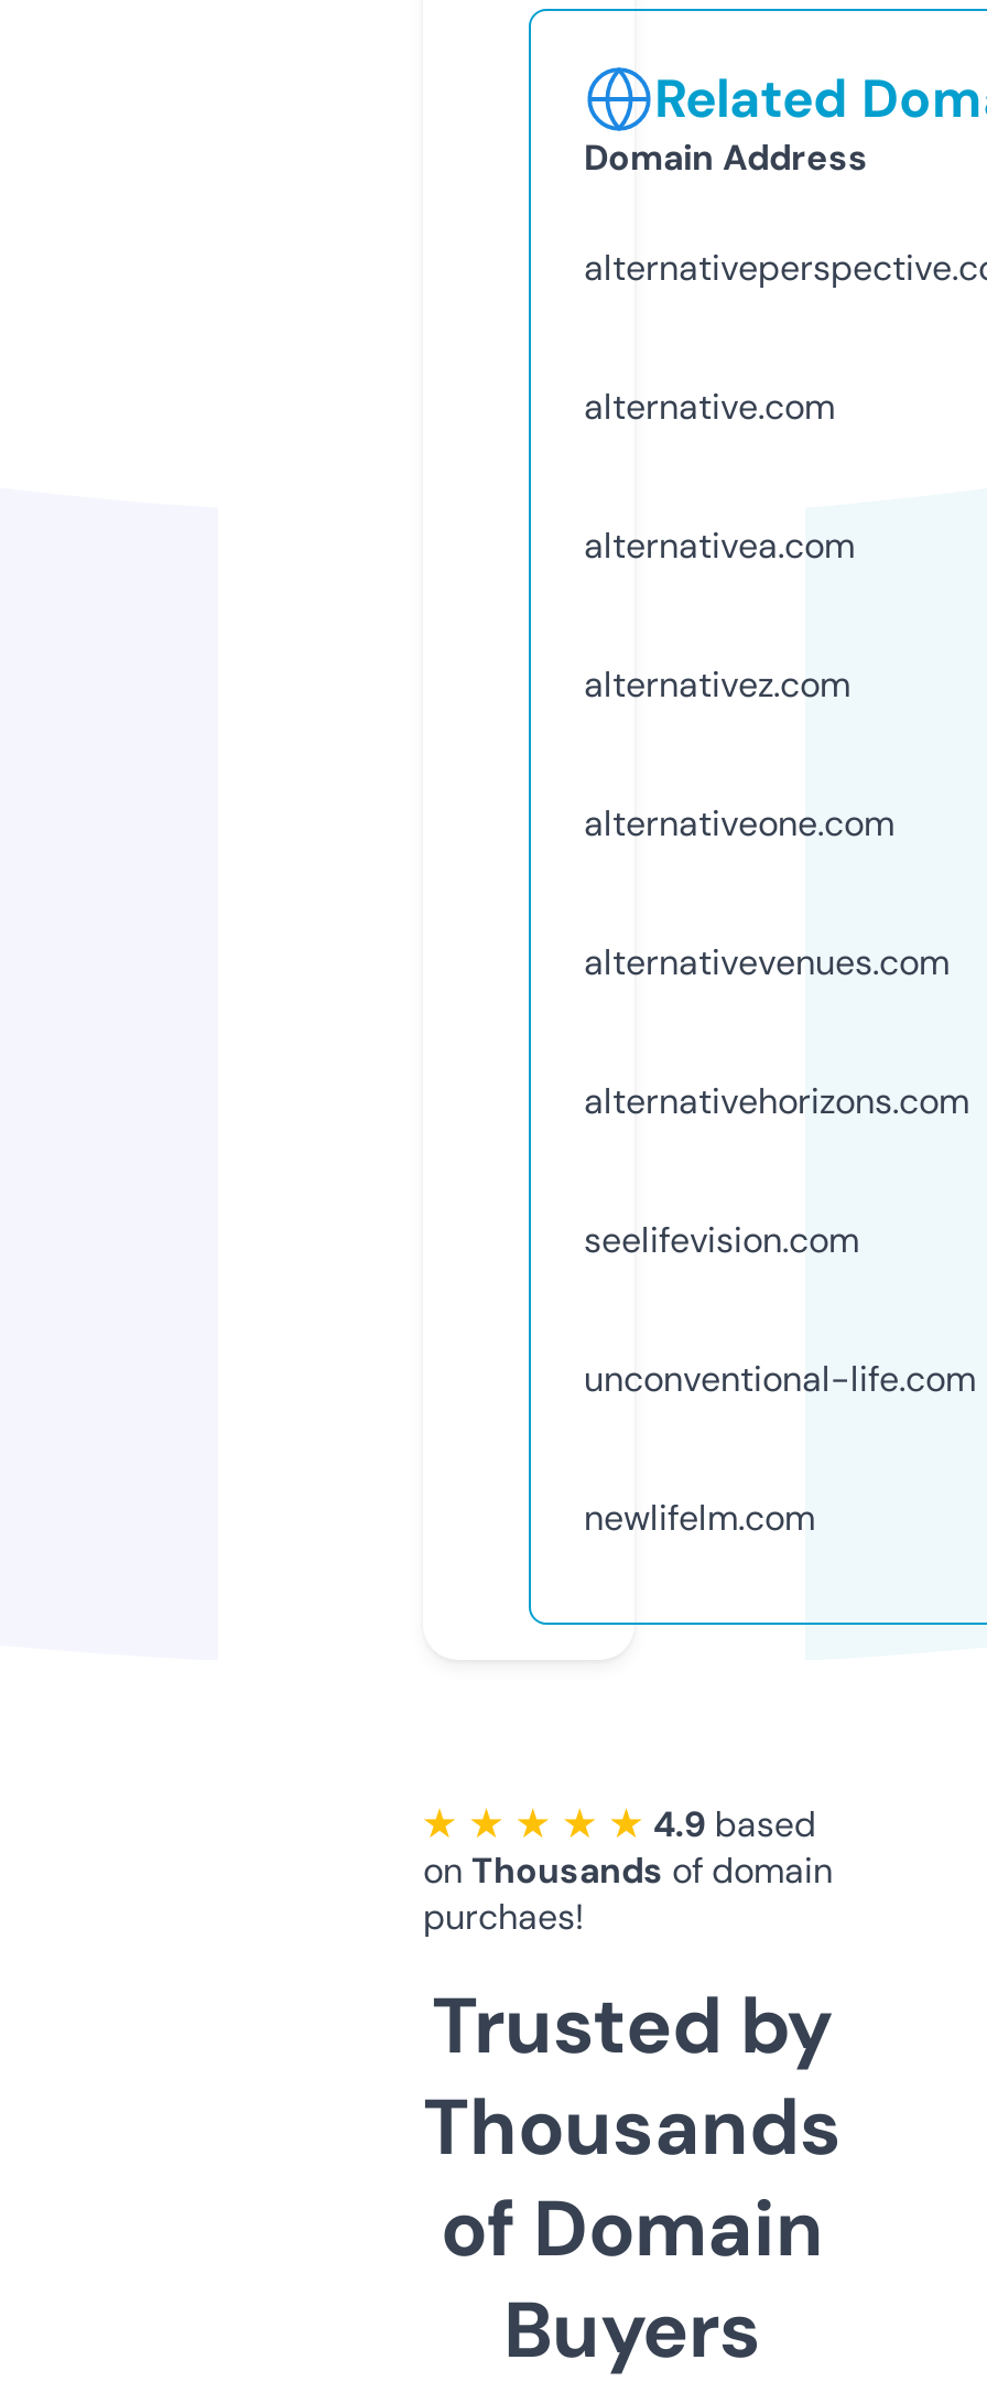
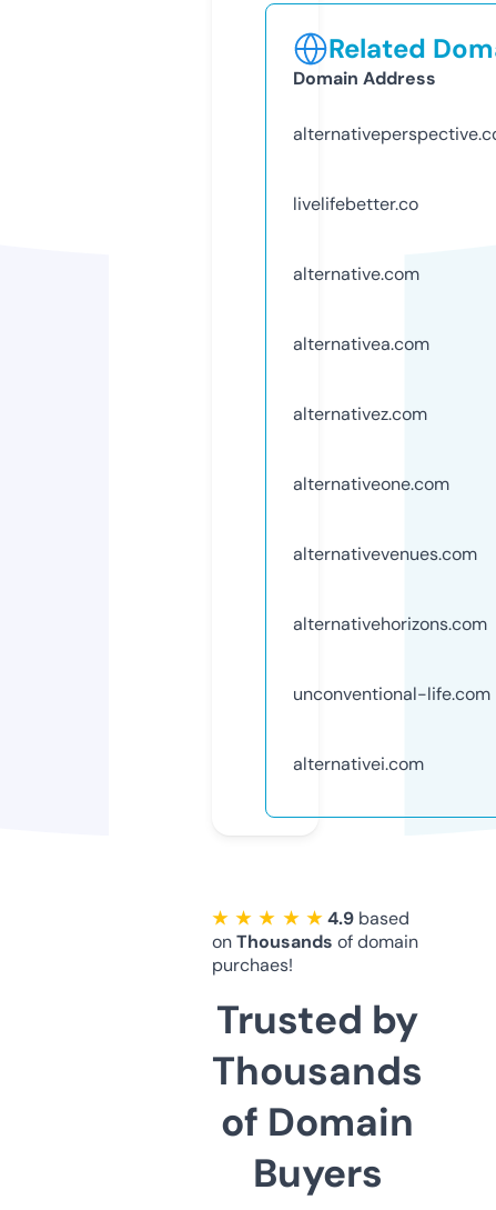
none -> [293,192,418,215] livelifebetter.co
moved [584,383,969,1124] -> [293,262,487,635]: alternative.com | alternativea.com | alternativez.com | alternativeone.com | alternativevenues.com | alternativehorizons.com
[584,1216,859,1263] seelifevision.com -> none
[584,1494,815,1541] newlifelm.com -> [293,752,424,775] alternativei.com

